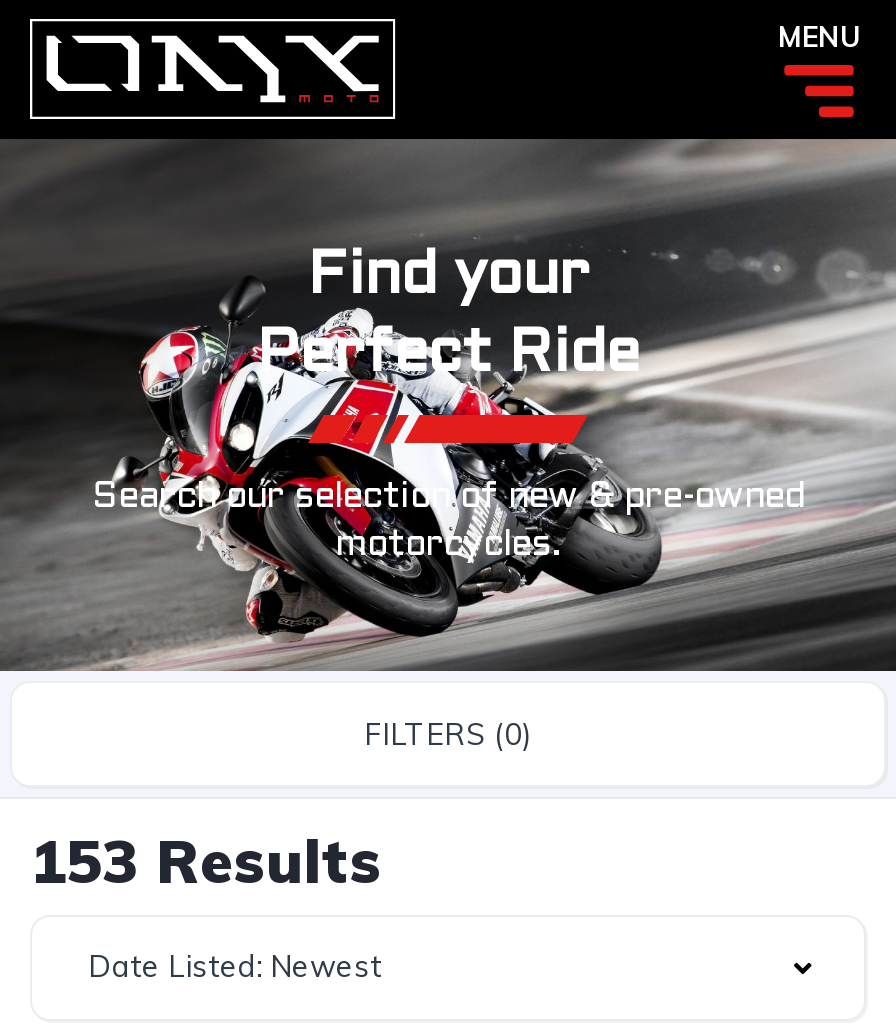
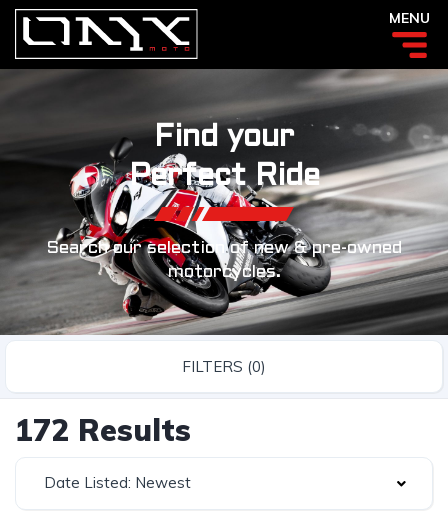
[30,823,382,899] 153 Results -> [15,411,191,449] 172 Results

